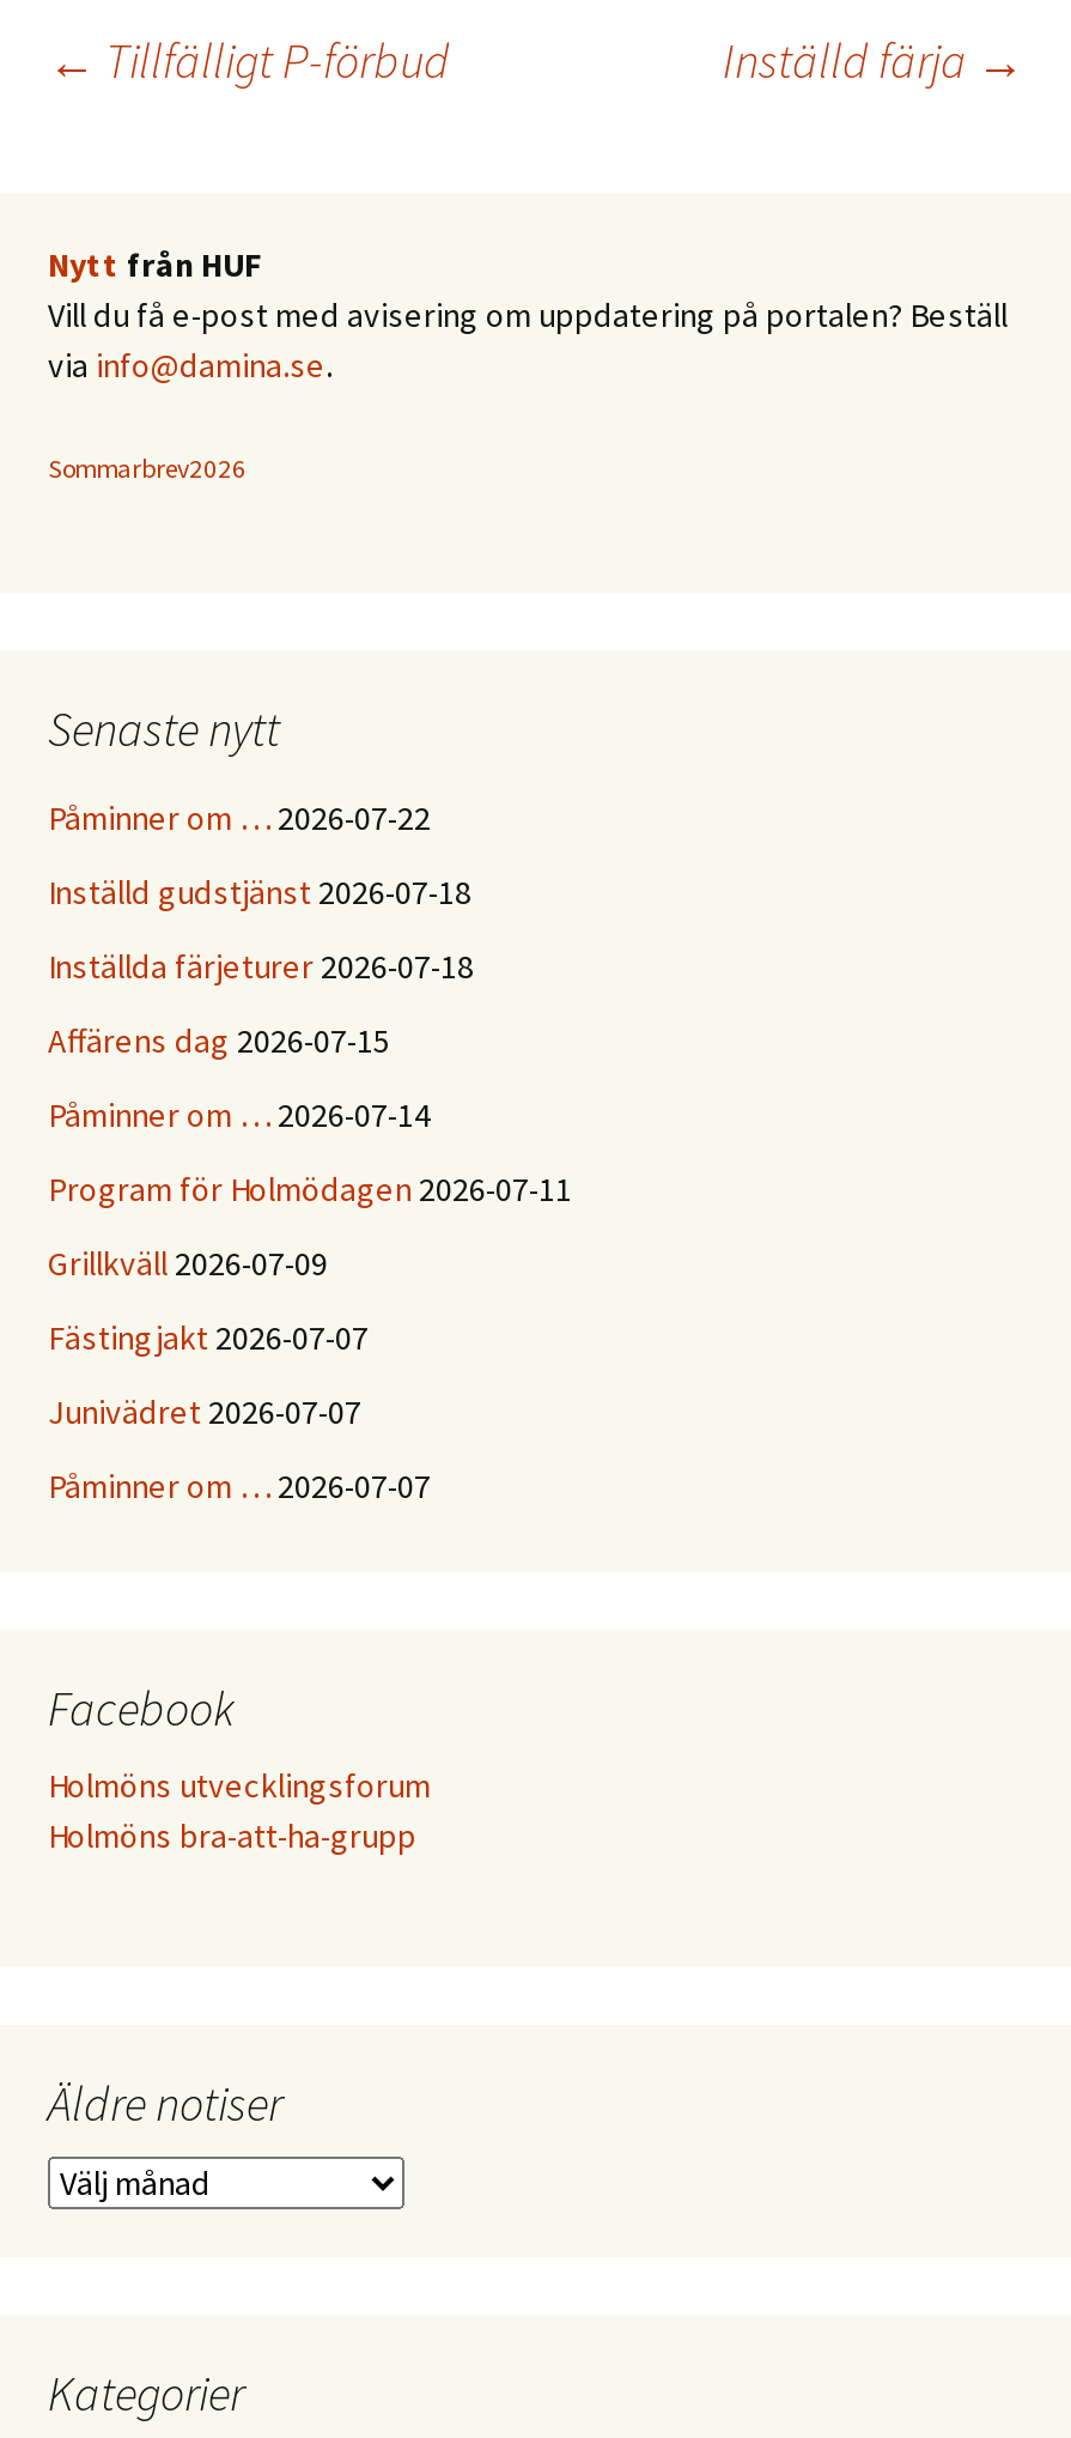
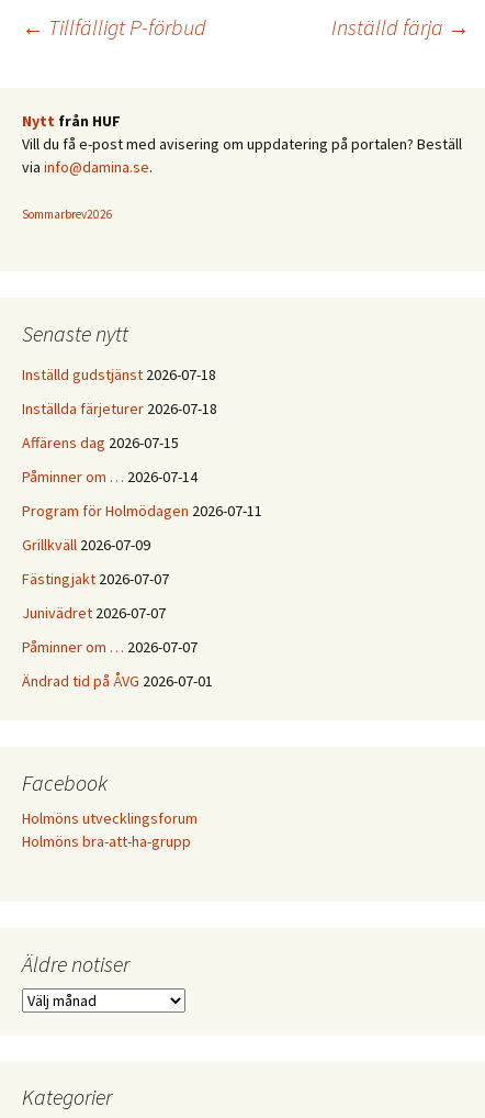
[48,797,431,840] Påminner om … 2026-07-22 -> none
moved [48,872,572,1509] -> [22,365,262,657]: Inställd gudstjänst 2026-07-18 | Inställda färjeturer 2026-07-18 | Affärens dag 2026-07-15 | ... | Junivädret 2026-07-07 | Påminner om … 2026-07-07
none -> [22,671,213,691] Ändrad tid på ÅVG 2026-07-01

